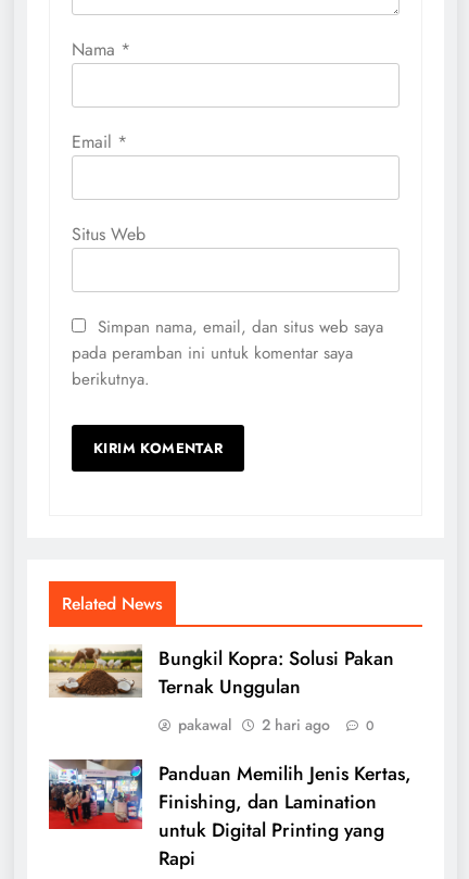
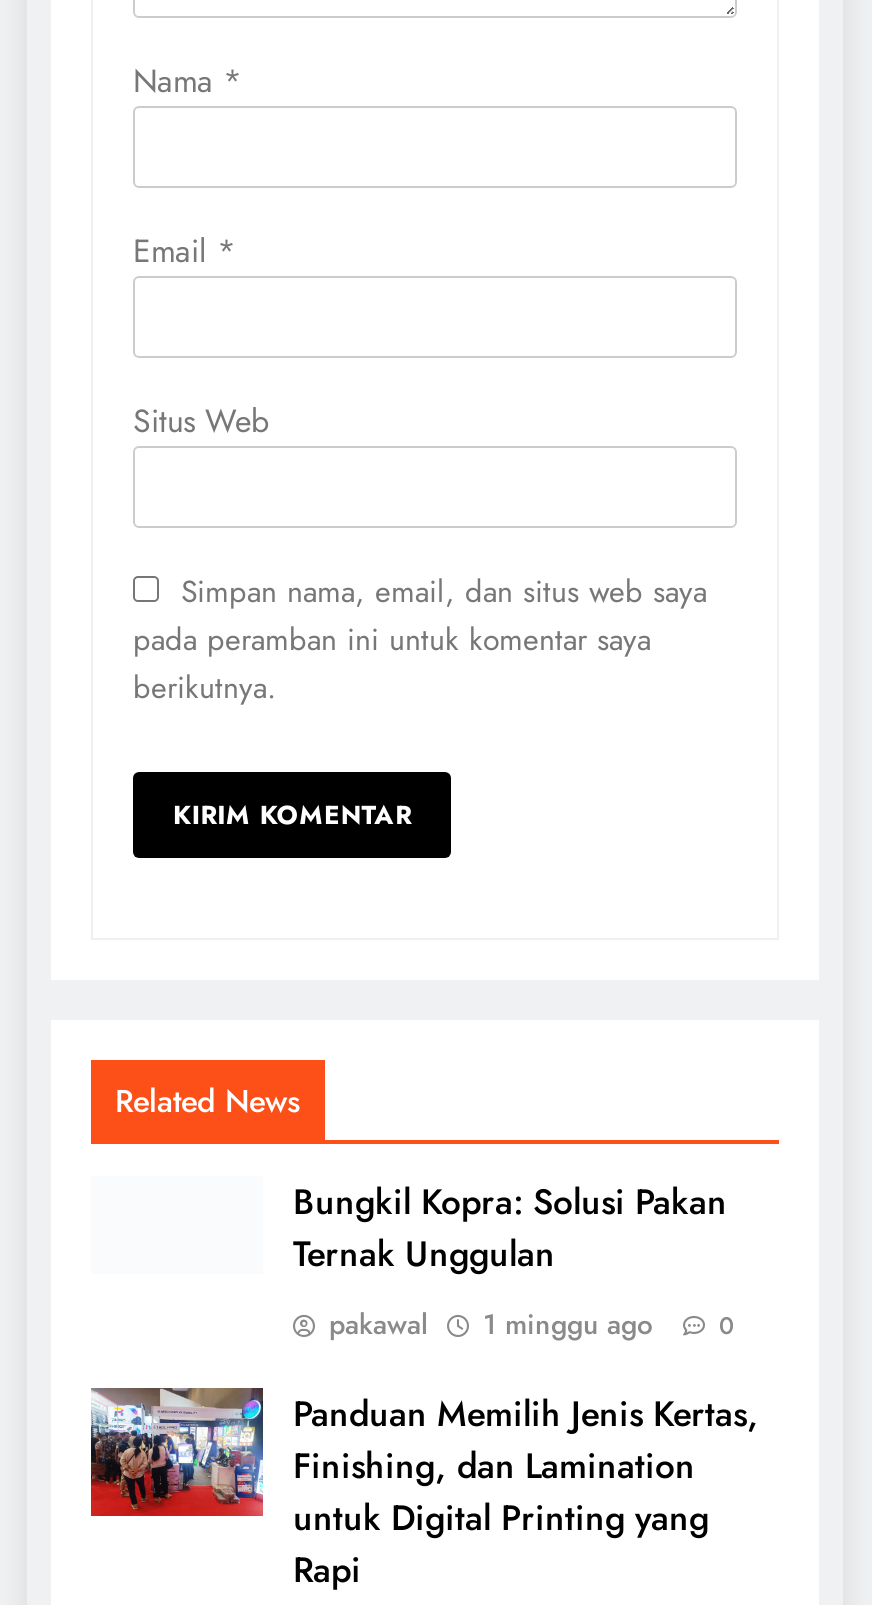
[48,645,143,699] [image] -> none
[178,713,375,735] pakawal 2 hari ago 0 -> [329,1303,735,1343] pakawal 1 minggu ago 0

